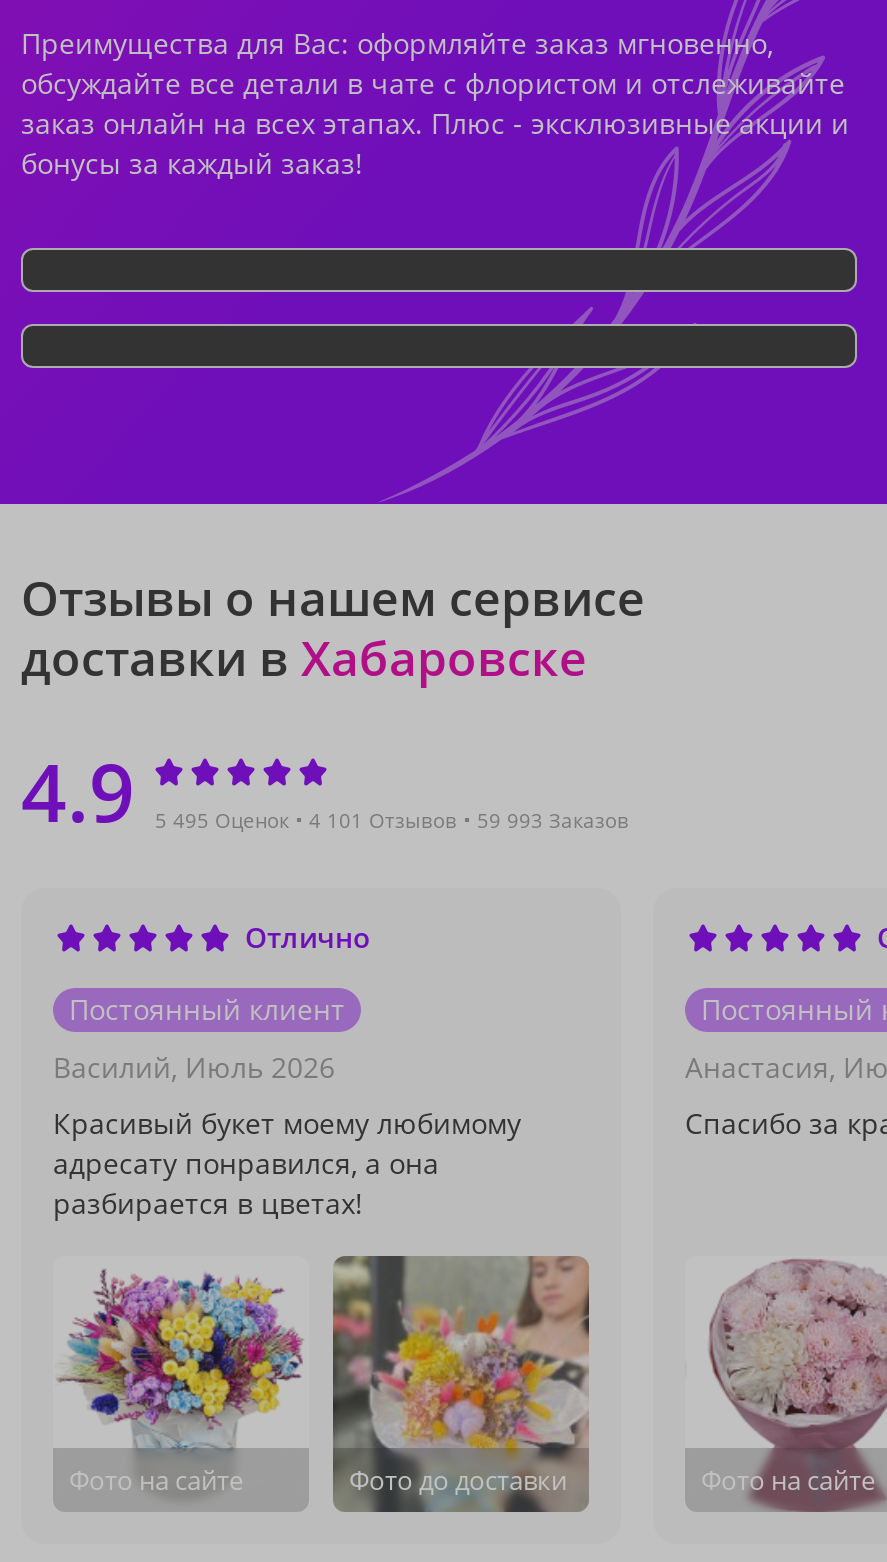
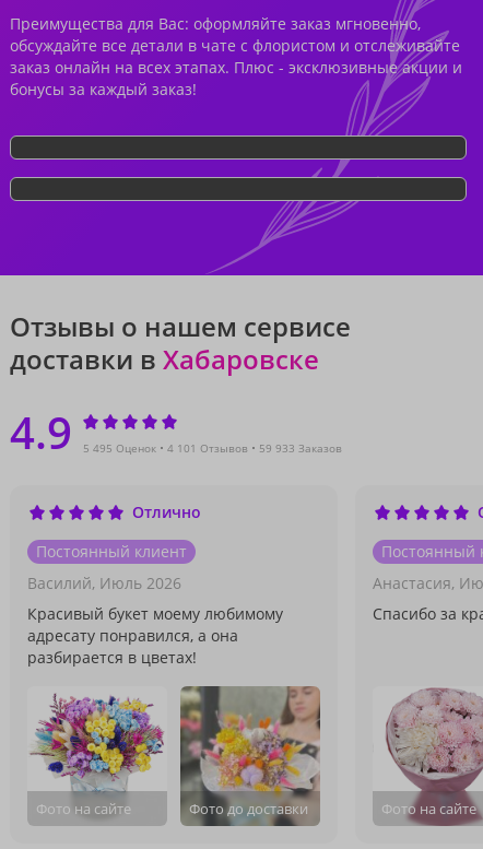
[21,736,629,846] 4.9 5 495 Оценок 4 101 Отзывов 59 993 Заказов -> [10,402,342,462] 4.9 5 495 Оценок 4 101 Отзывов 59 933 Заказов

